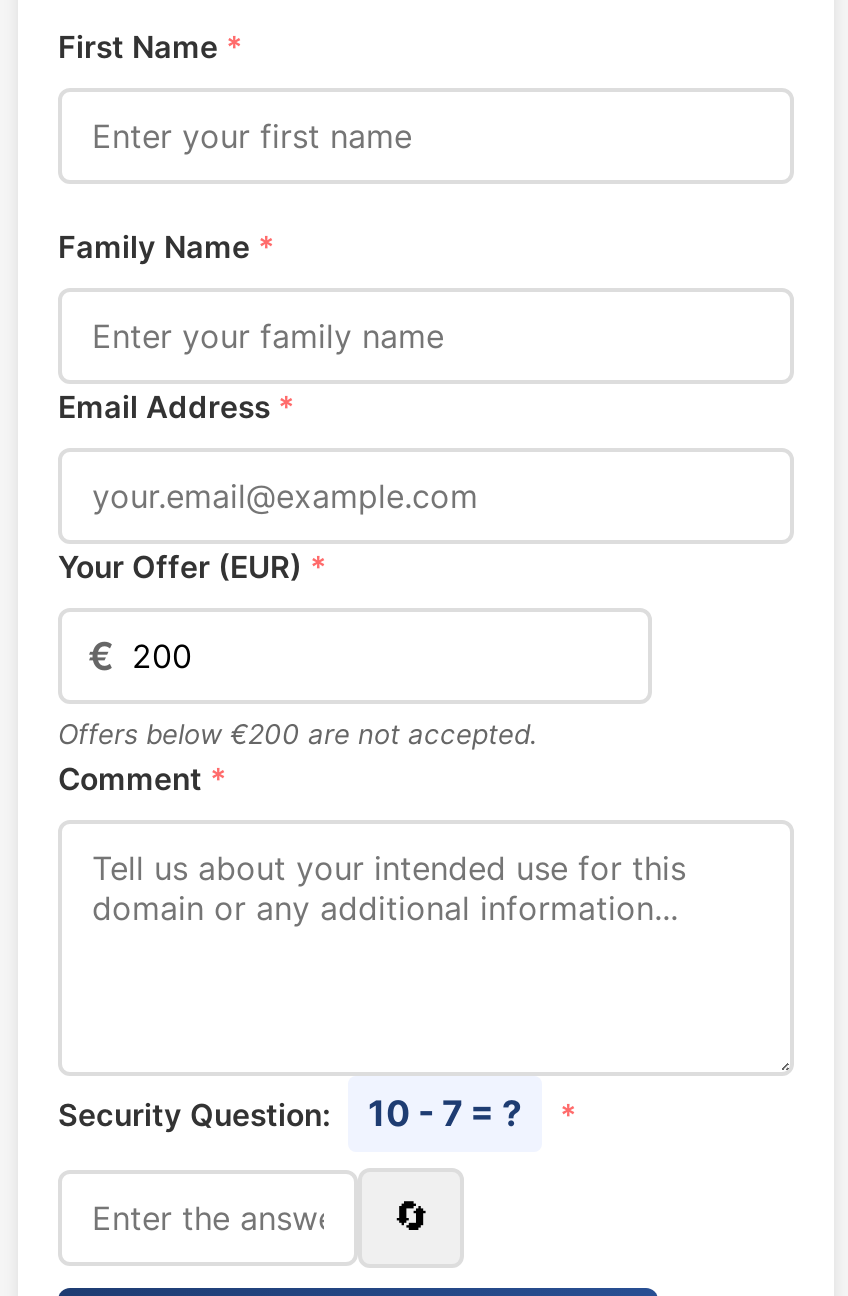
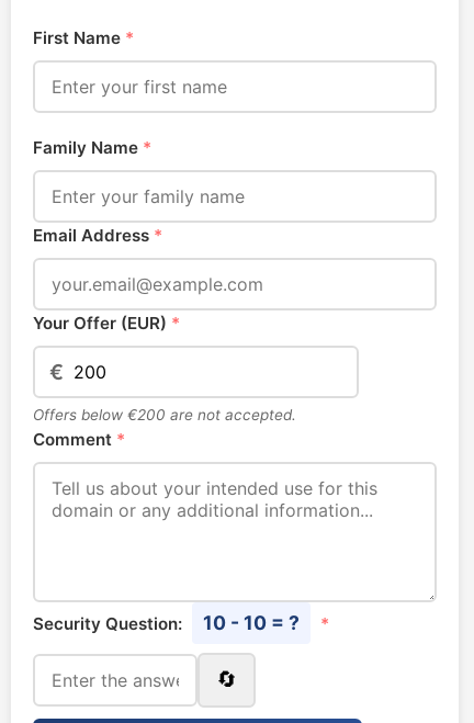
[368,1092,522,1134] 10 - 7 = ? -> [203,611,300,634] 10 - 10 = ?

